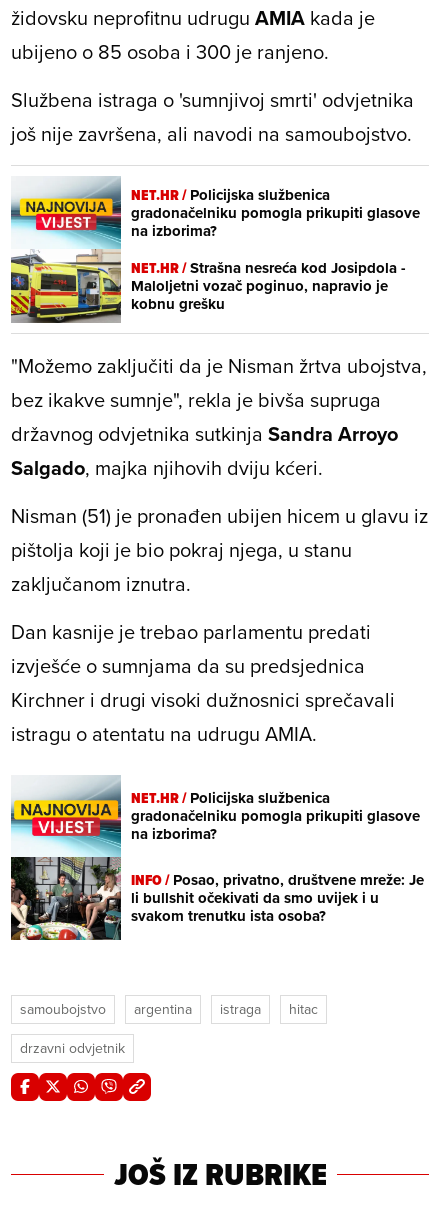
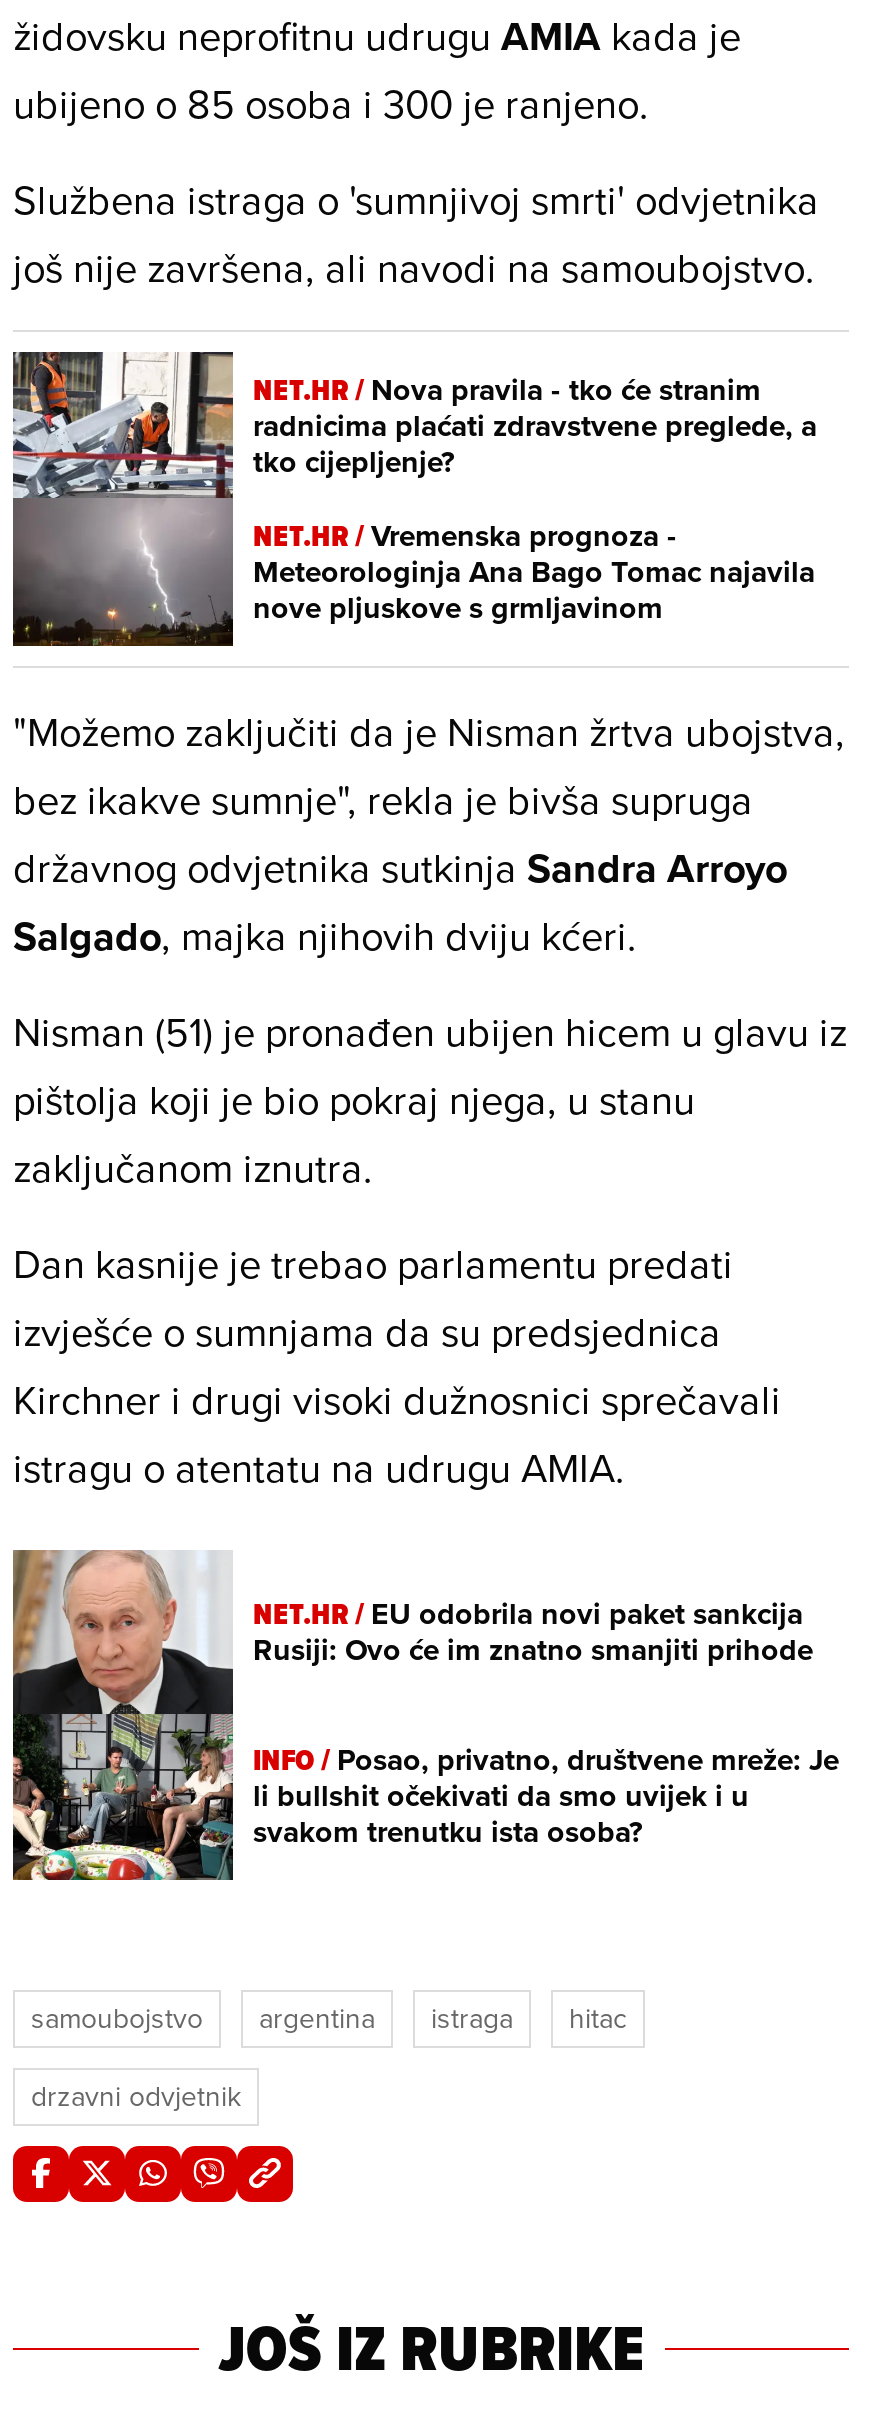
[10,176,420,323] [image] | NET.HR / Policijska službenica | gradonačelniku pomogla prikupiti glasove | na izborima? -> [11,350,817,648] [image] | NET.HR / Nova pravila - tko će stranim | radnicima plaćati zdravstvene preglede, a | tko cijepljenje?
[131,257,406,315] NET.HR /Strašna nesreća kod Josipdola - | Maloljetni vozač poginuo, napravio je | kobnu grešku -> [253,514,815,630] NET.HR /Vremenska prognoza - | Meteorologinja Ana Bago Tomac najavila | nove pljuskove s grmljavinom
[10,775,420,858] [image] | NET.HR / Policijska službenica | gradonačelniku pomogla prikupiti glasove | na izborima? -> [11,1548,813,1716] [image] | NET.HR / EU odobrila novi paket sankcija | Rusiji: Ovo će im znatno smanjiti prihode

